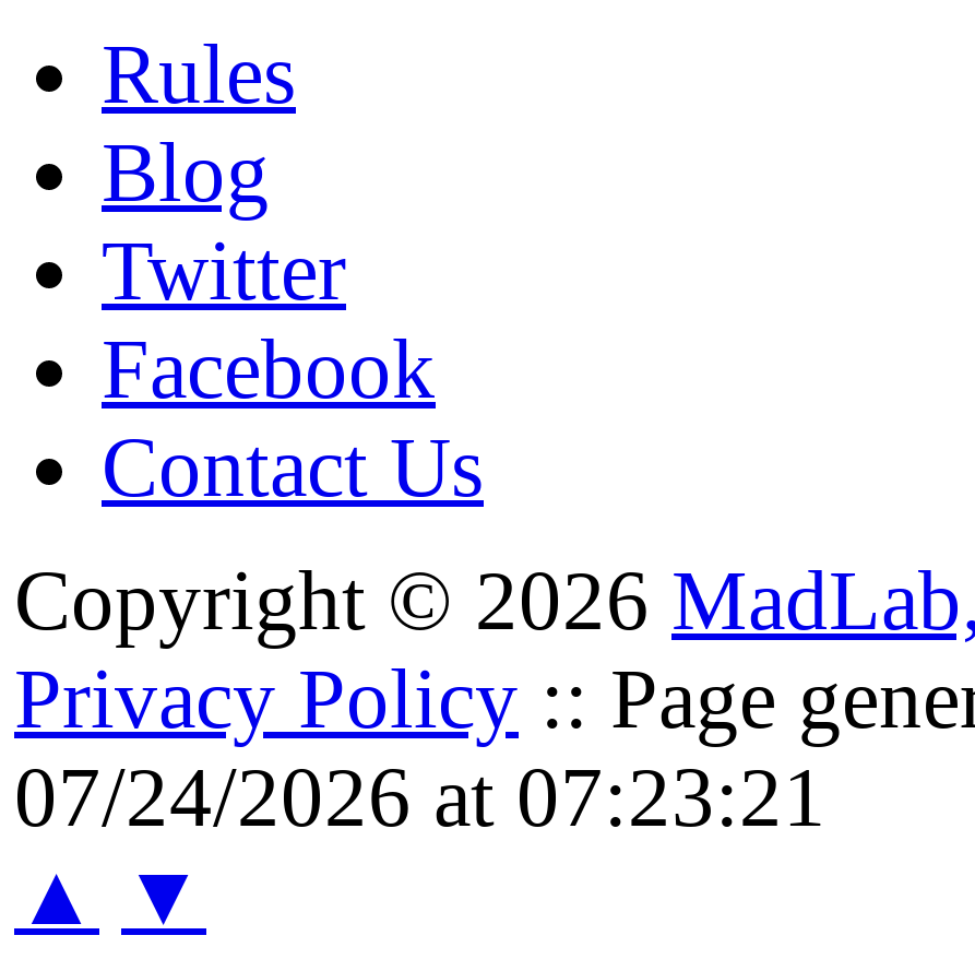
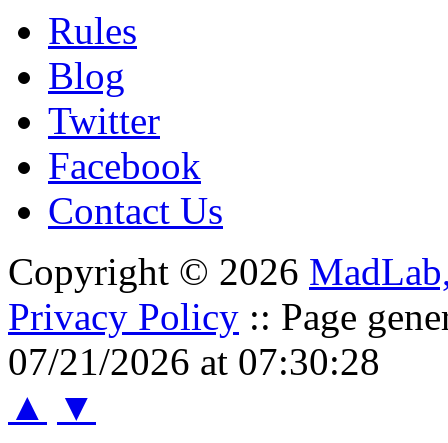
[14,750,827,844] 07/24/2026 at 07:23:21 -> [8,340,380,383] 07/21/2026 at 07:30:28

